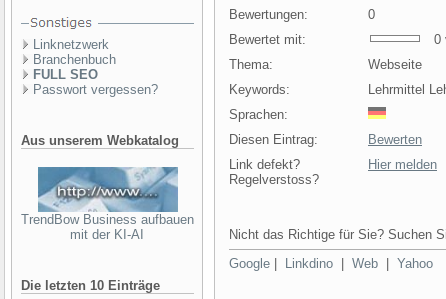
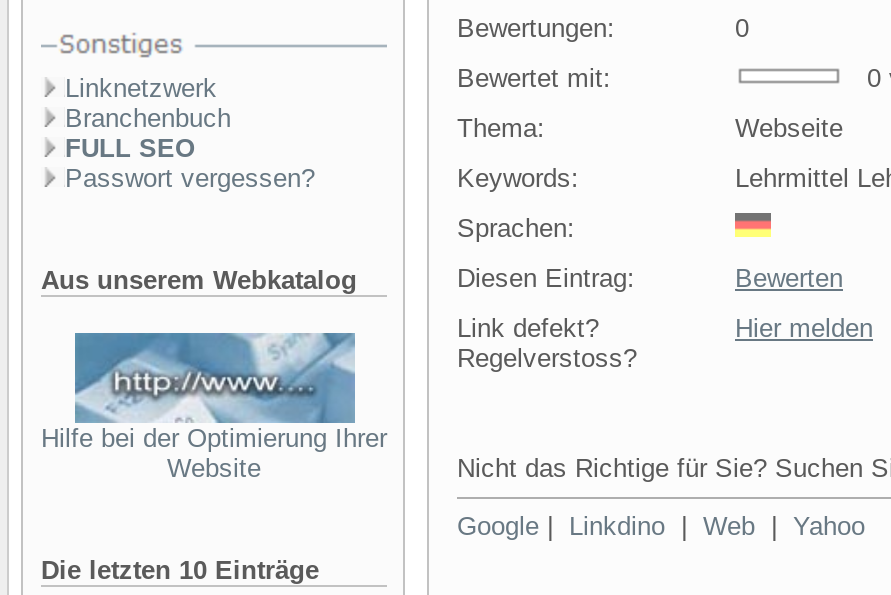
[21,212,194,242] TrendBow Business aufbauen | mit der KI-AI -> [41,422,387,482] Hilfe bei der Optimierung Ihrer | Website

